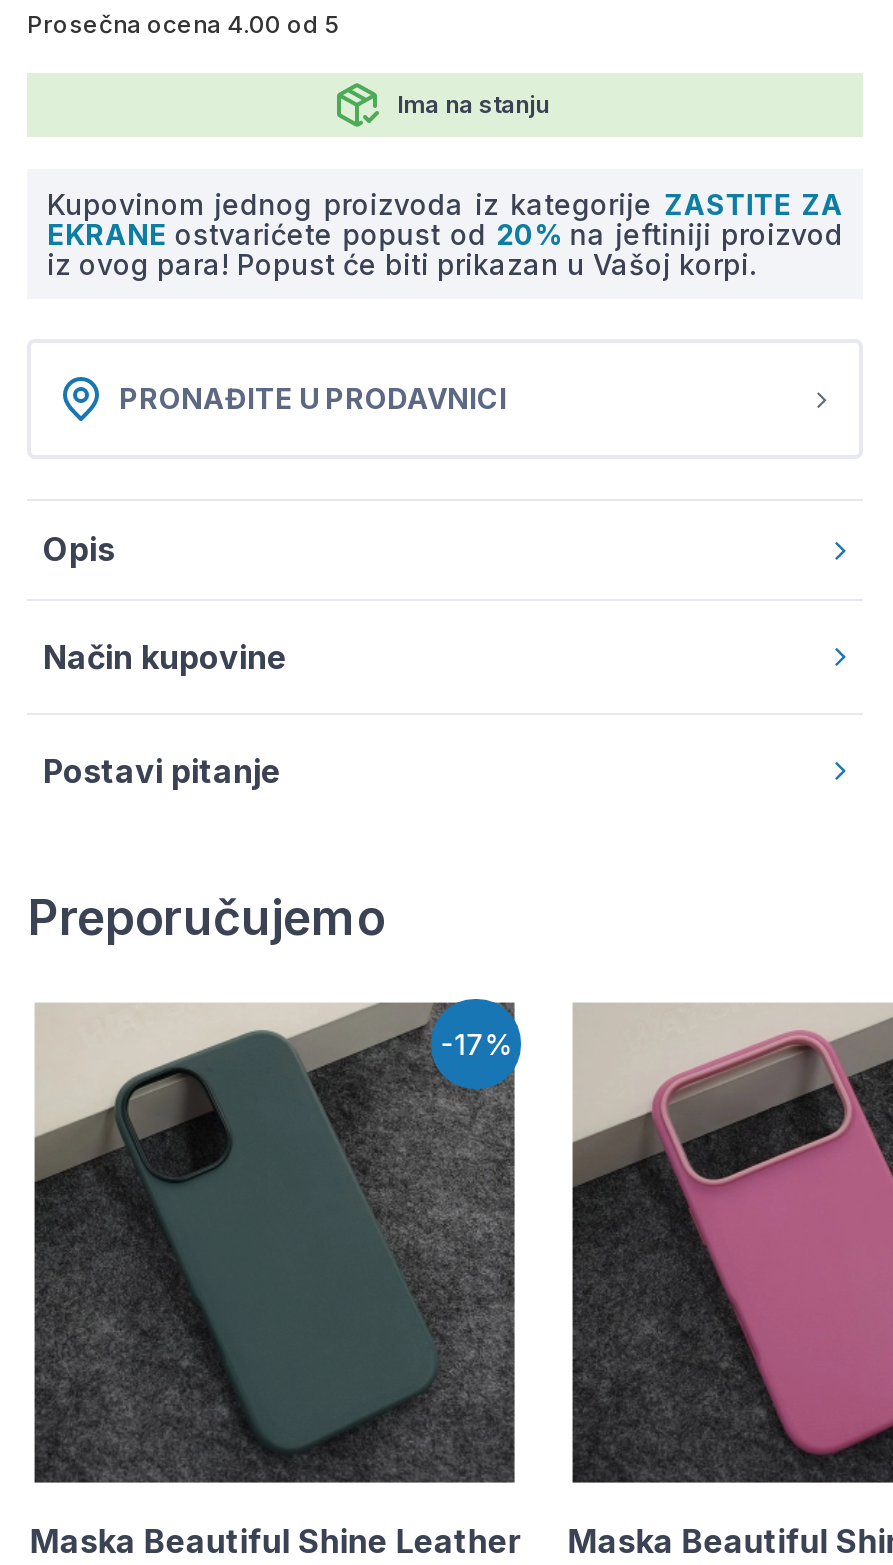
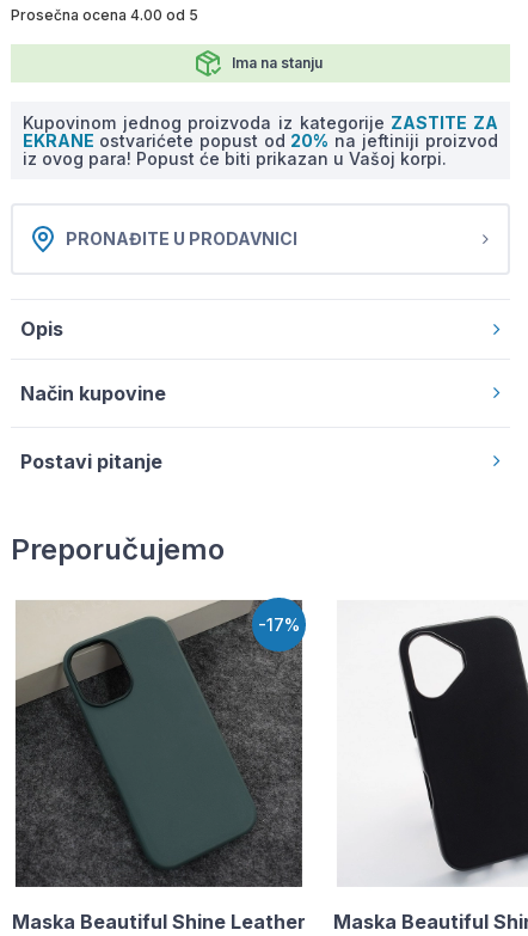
[571,1003,887,1485] [image] -> [337,601,524,887] [image]

